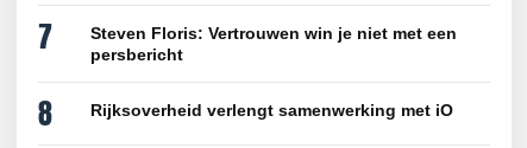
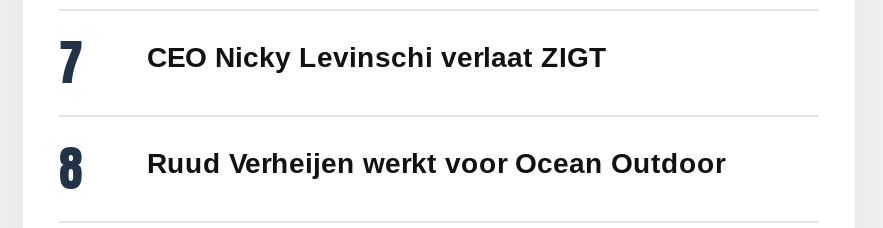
[90,23,457,63] Steven Floris: Vertrouwen win je niet met een | persbericht -> [147,40,607,72] CEO Nicky Levinschi verlaat ZIGT
[90,100,453,119] Rijksoverheid verlengt samenwerking met iO -> [147,146,725,178] Ruud Verheijen werkt voor Ocean Outdoor

